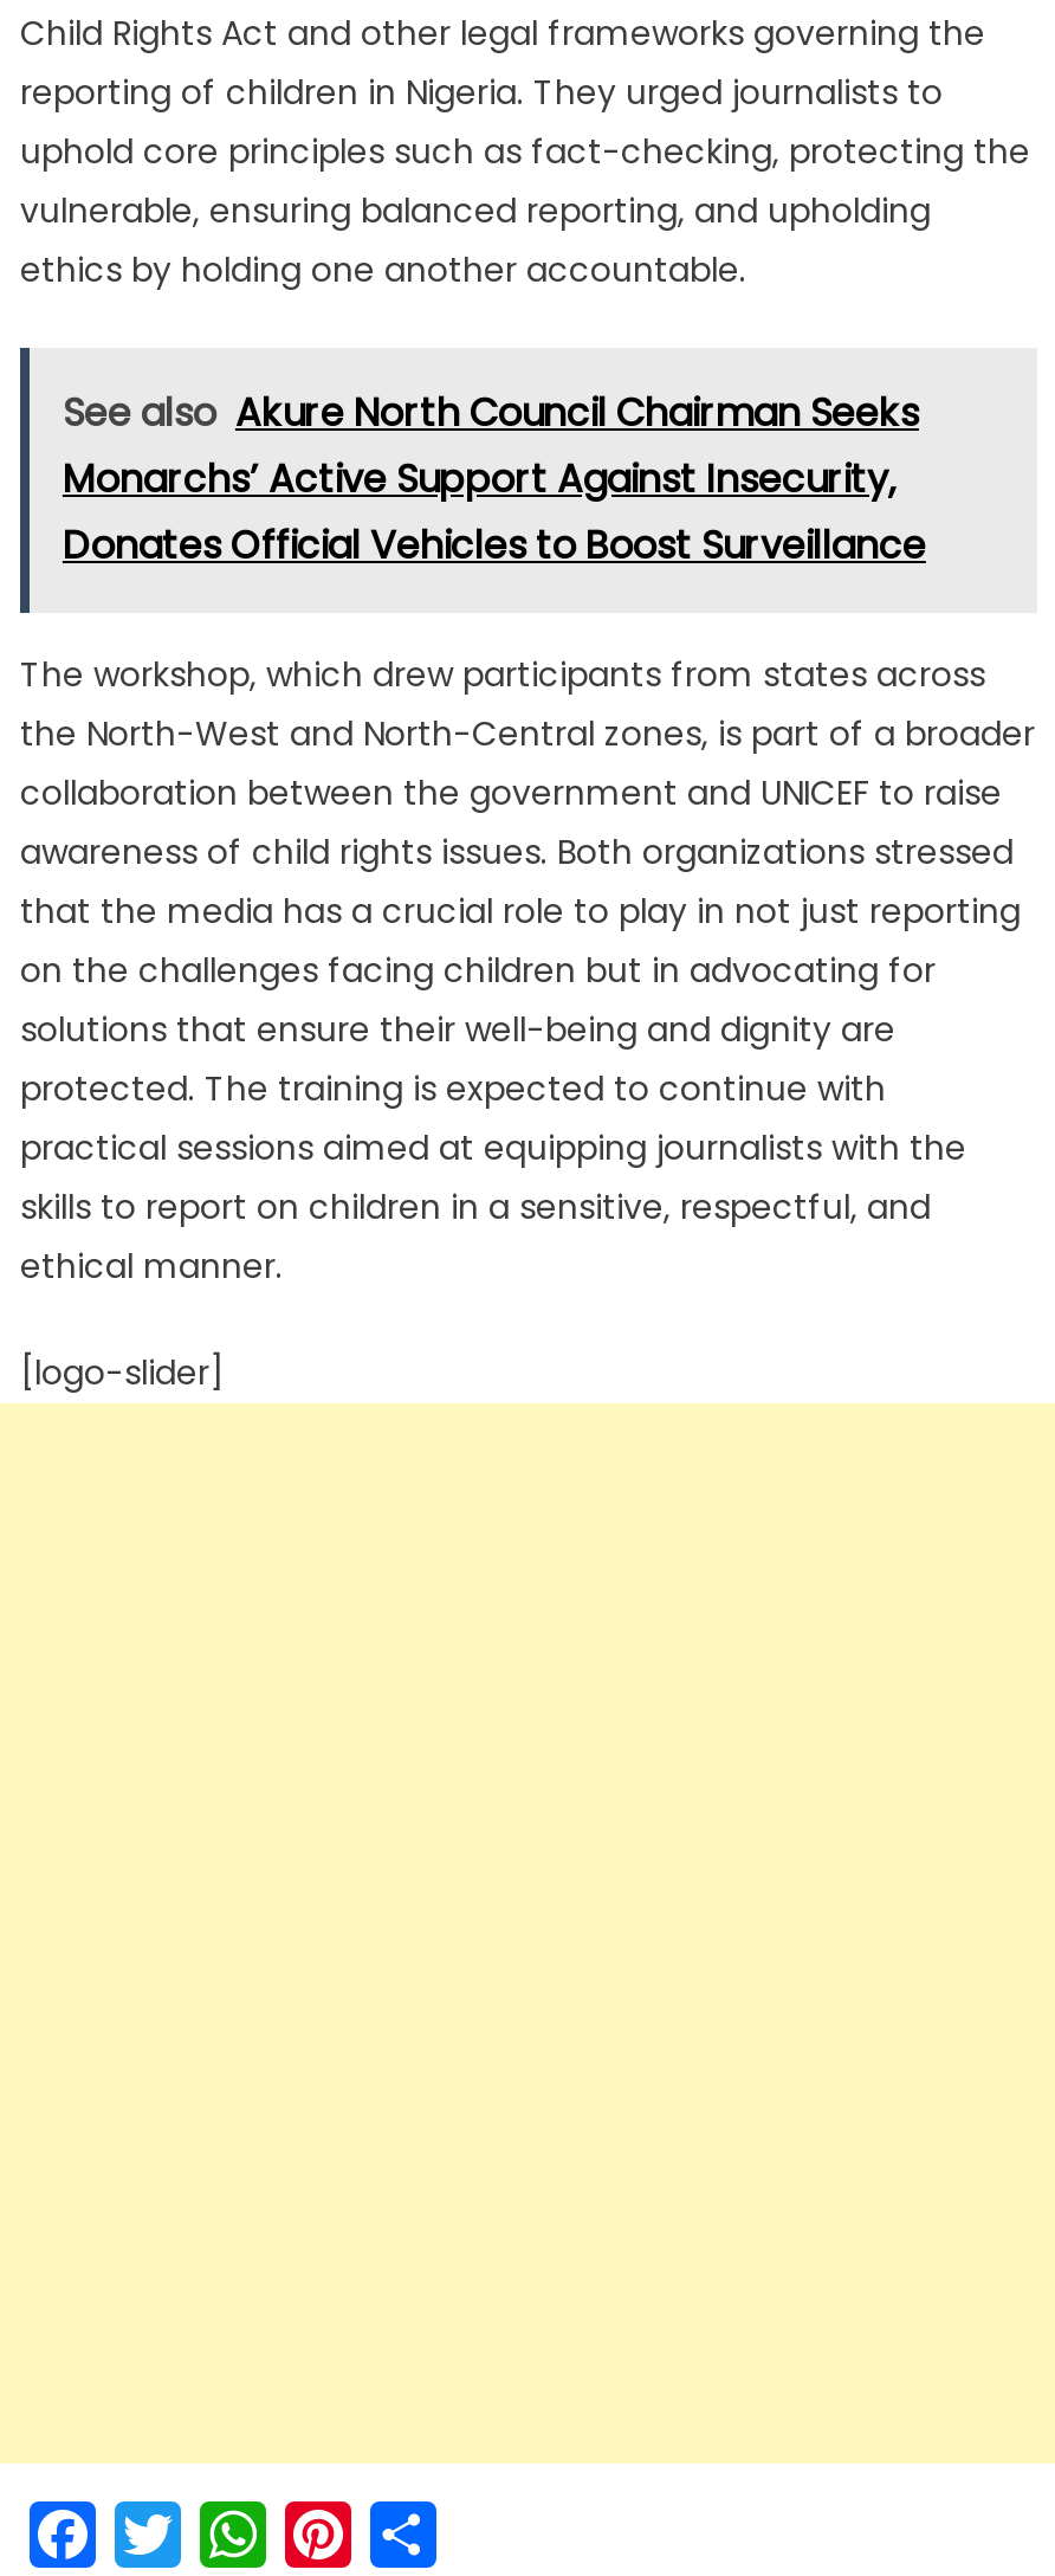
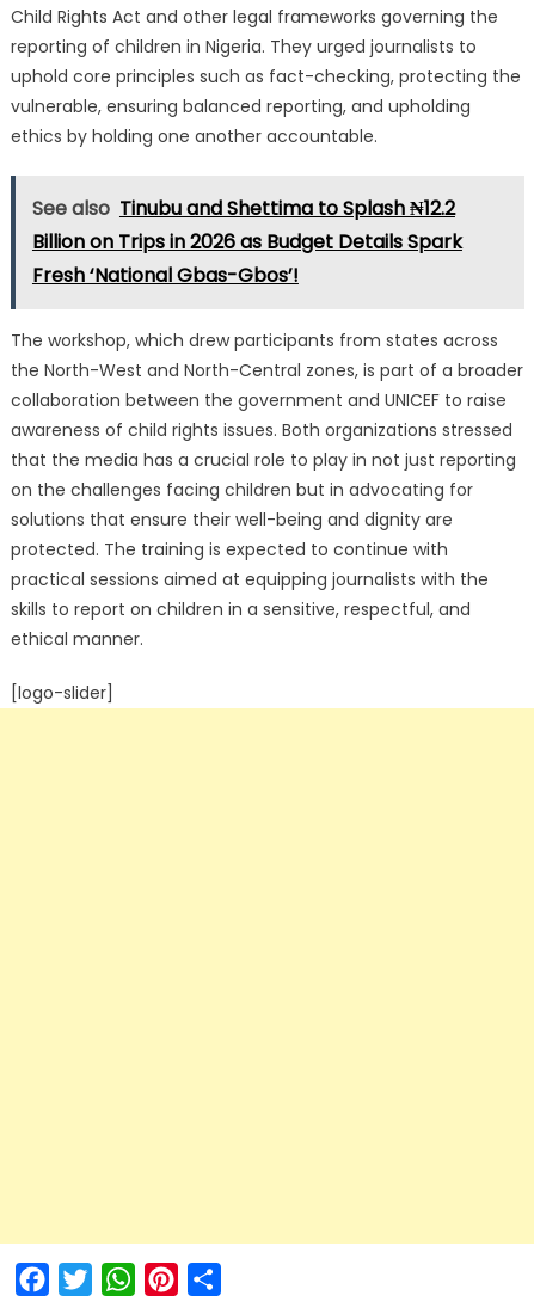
[63,386,926,573] See also Akure North Council Chairman Seeks | Monarchs’ Active Support Against Insecurity, | Donates Official Vehicles to Boost Surveillance -> [32,195,462,289] See also Tinubu and Shettima to Splash ₦12.2 | Billion on Trips in 2026 as Budget Details Spark | Fresh ‘National Gbas-Gbos’!

